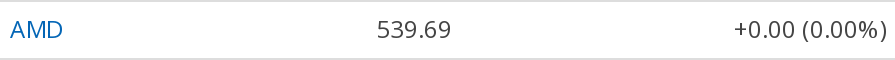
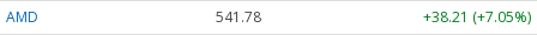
[376,13,452,47] 539.69 -> [216,7,261,27] 541.78
[734,13,886,47] +0.00 (0.00%) -> [423,7,531,27] +38.21 (+7.05%)

